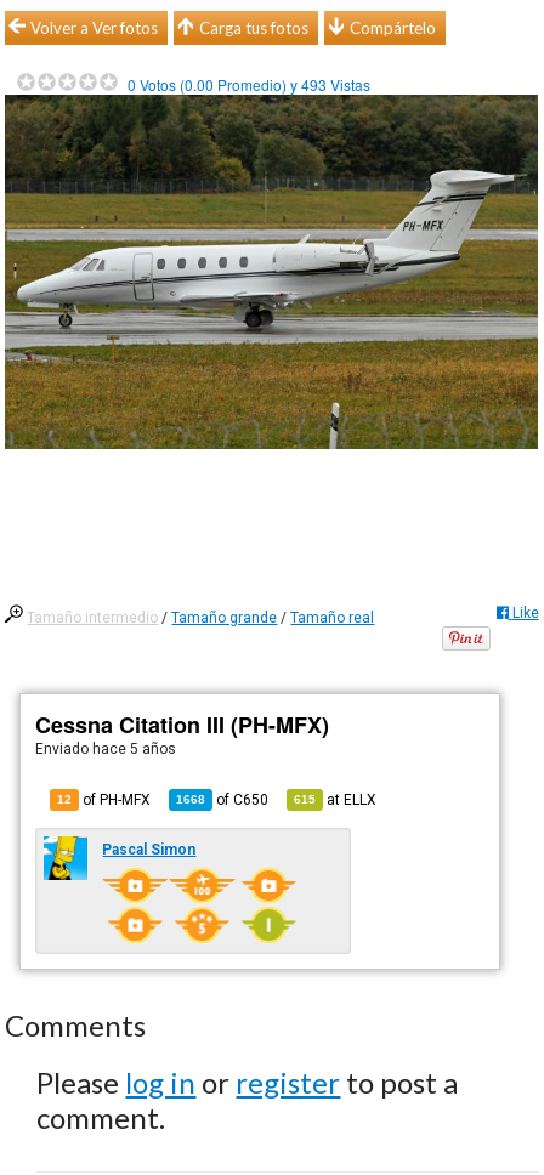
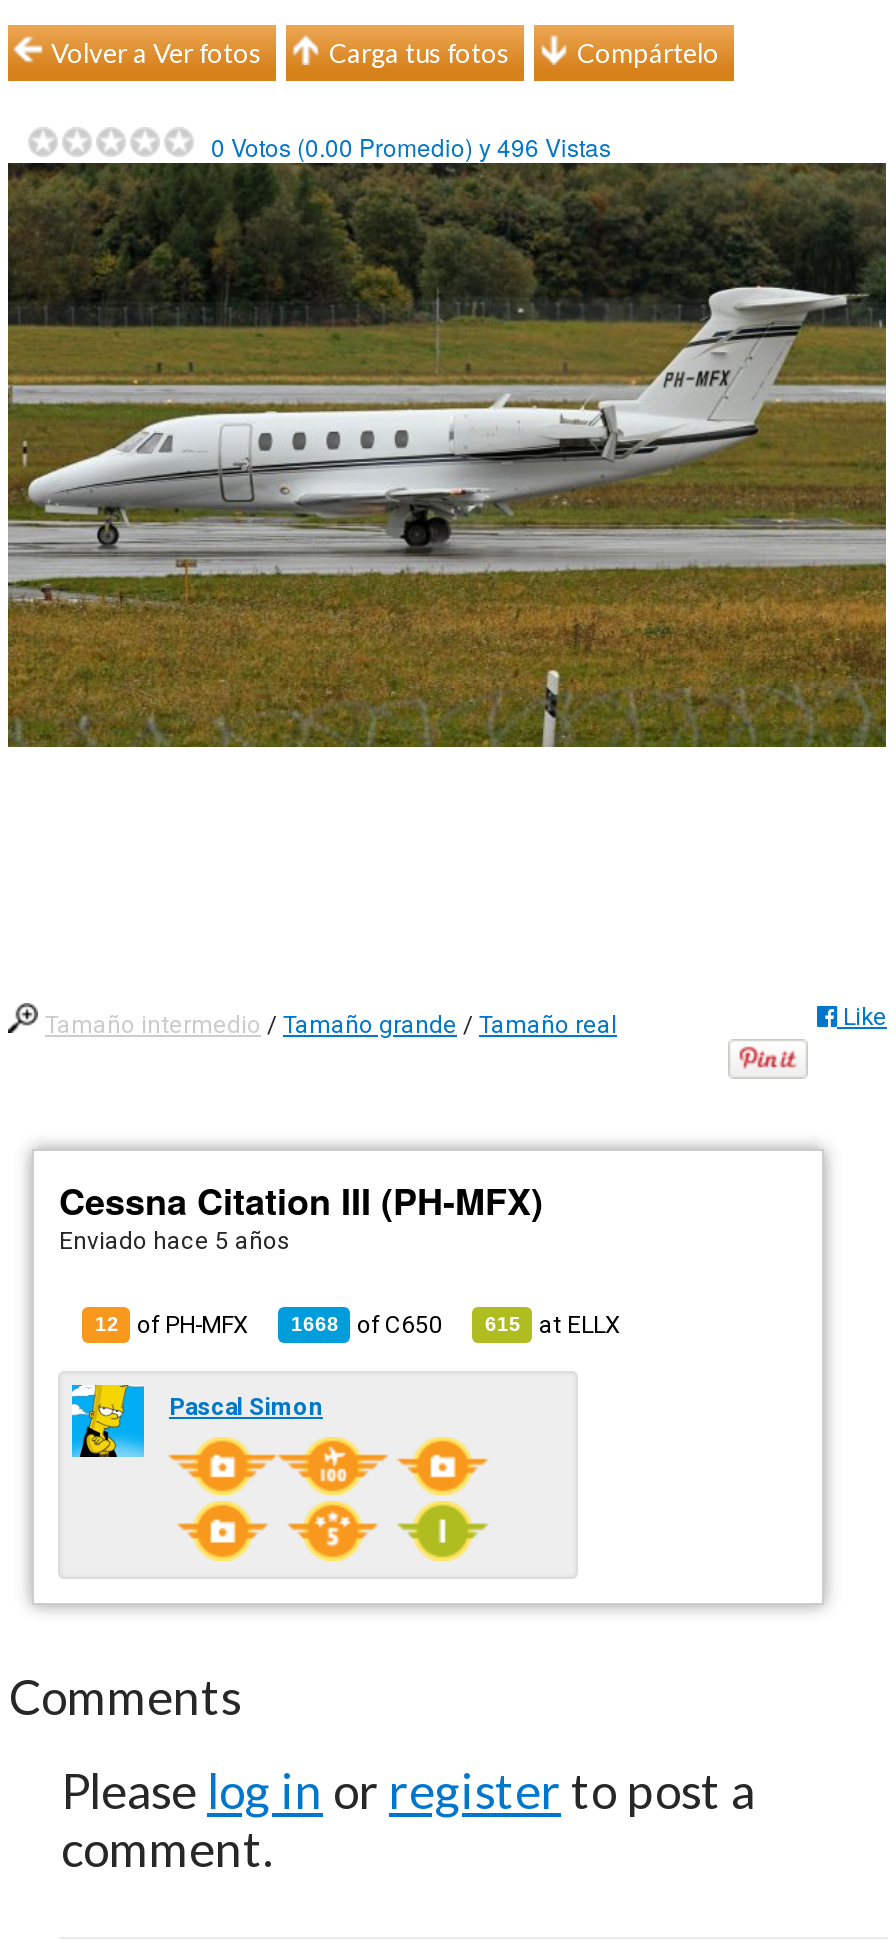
[128,74,378,94] 0 Votos (0.00 Promedio) y 493 Vistas -> [211,129,623,163] 0 Votos (0.00 Promedio) y 496 Vistas

